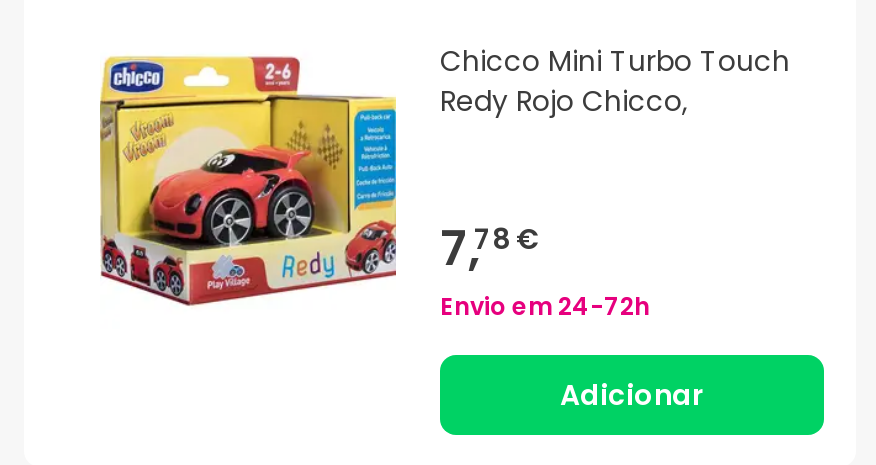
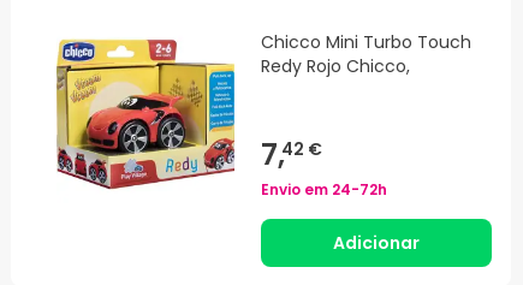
[440,215,540,281] 7, 78 € -> [261,135,322,175] 7, 42 €

